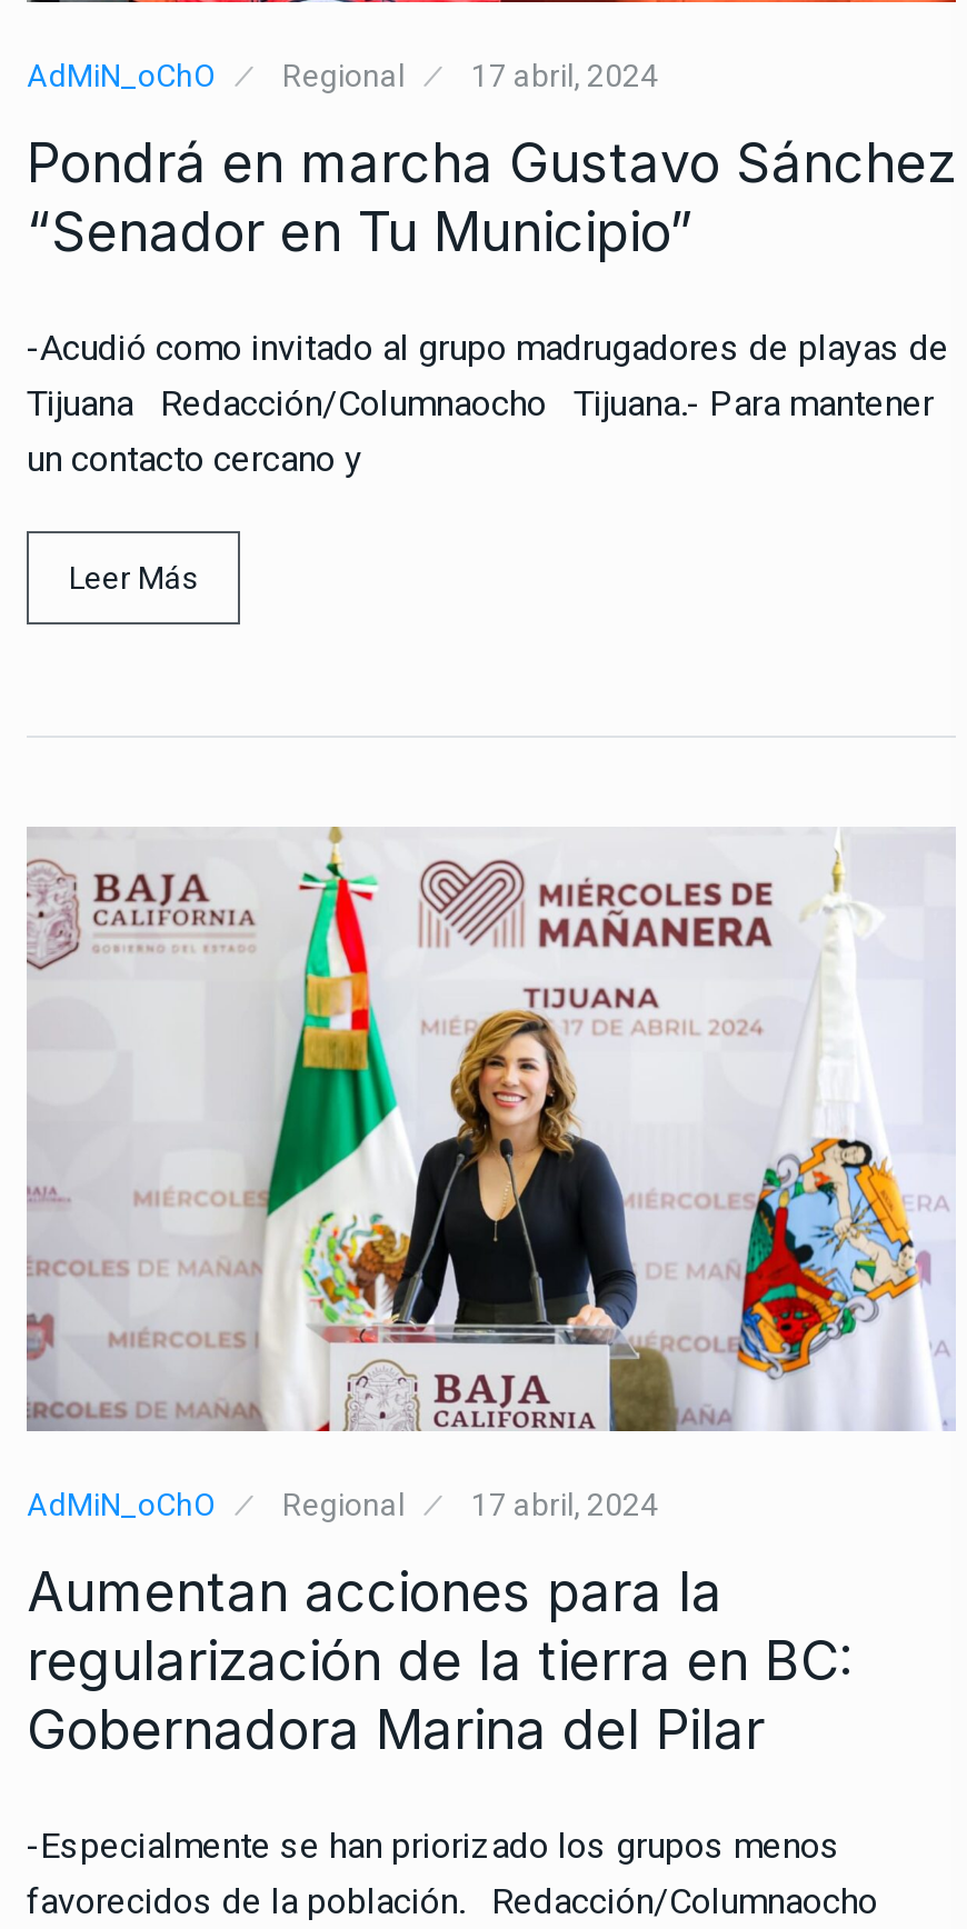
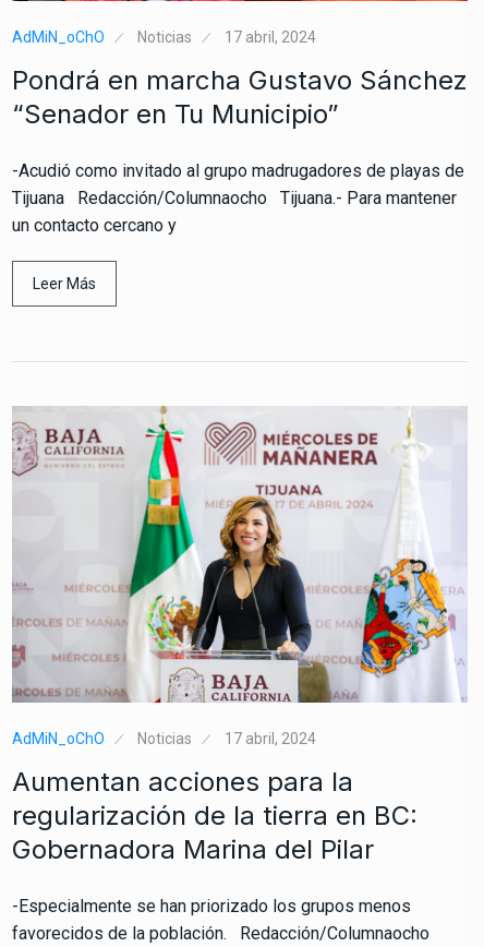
[282,58,405,93] Regional -> [137,28,192,46] Noticias
[282,1486,405,1521] Regional -> [137,729,192,747] Noticias

